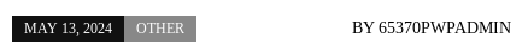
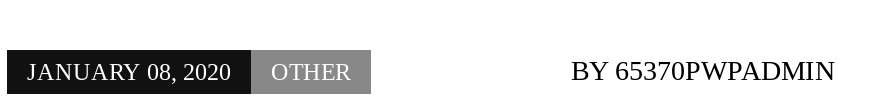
[24,20,184,36] MAY 13, 2024 OTHER -> [27,57,351,85] JANUARY 08, 2020 OTHER

